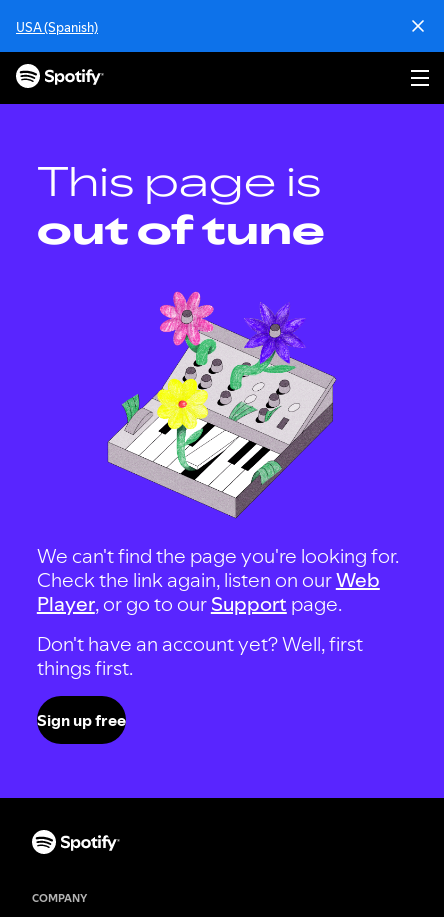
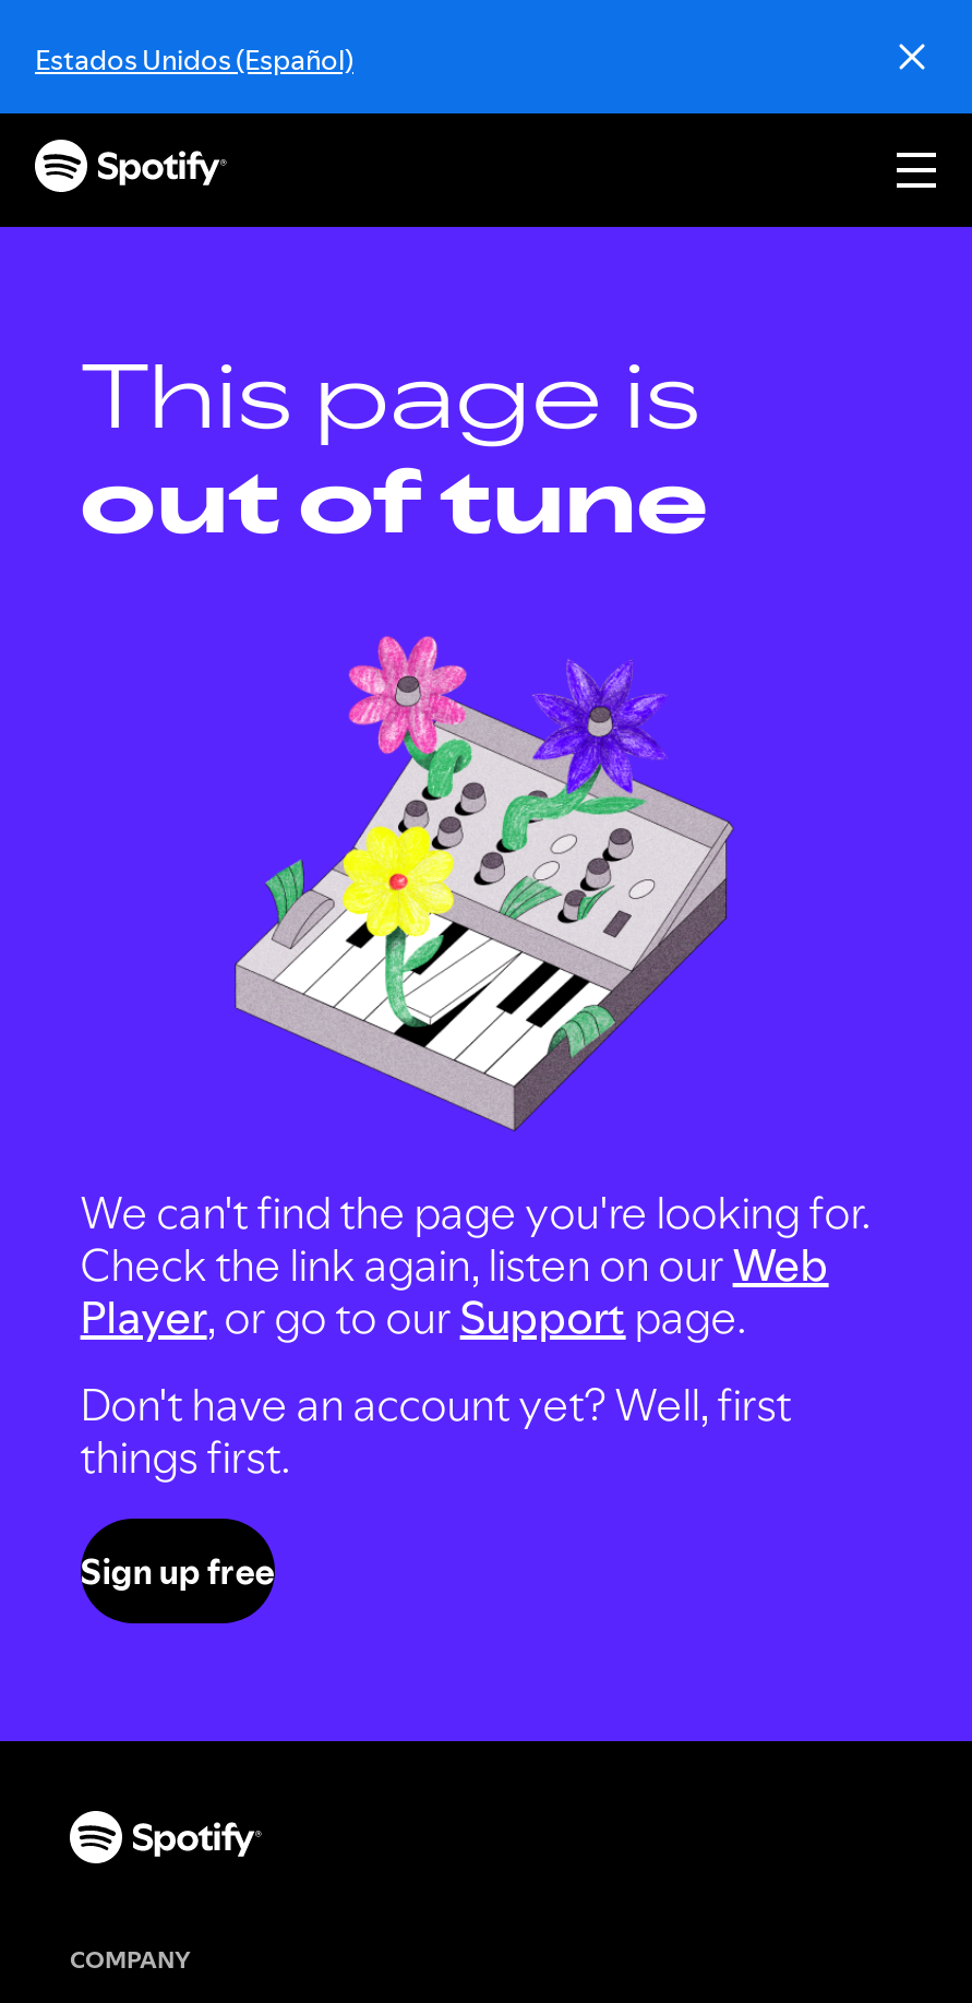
[16,18,98,36] USA (Spanish) -> [35,39,353,79] Estados Unidos (Español)

